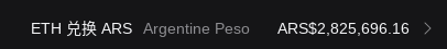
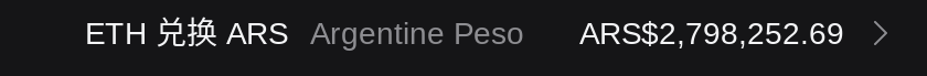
[31,19,410,37] ETH 兑换 ARS Argentine Peso ARS$2,825,696.16 -> [85,15,844,50] ETH 兑换 ARS Argentine Peso ARS$2,798,252.69

